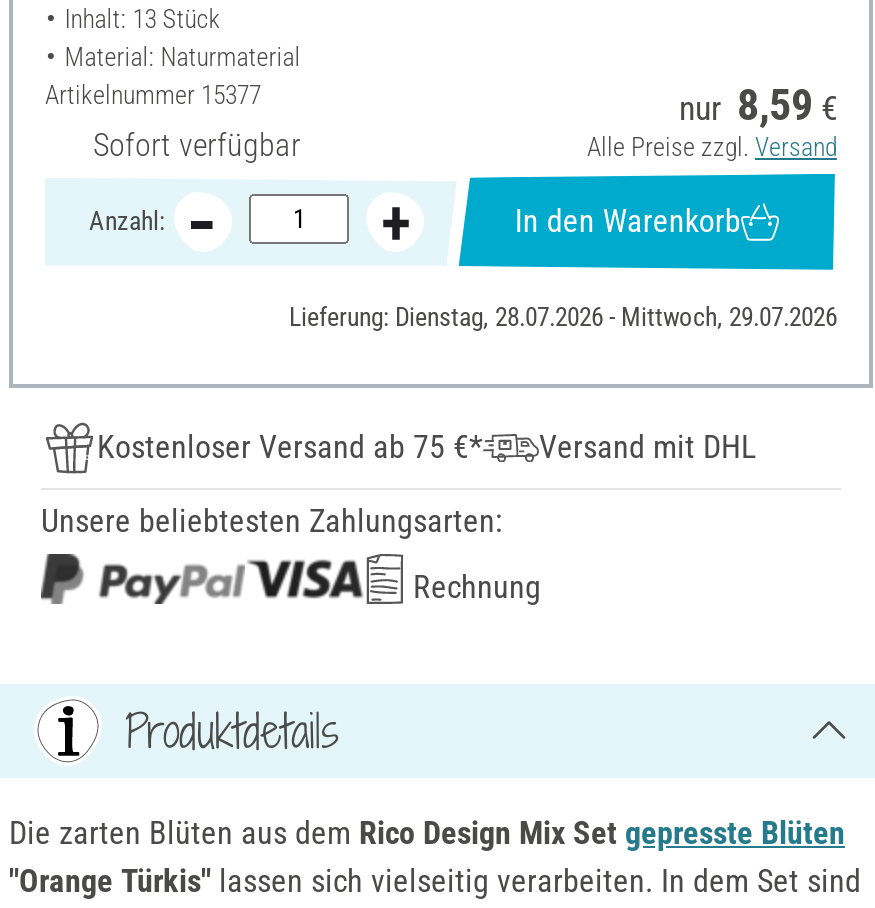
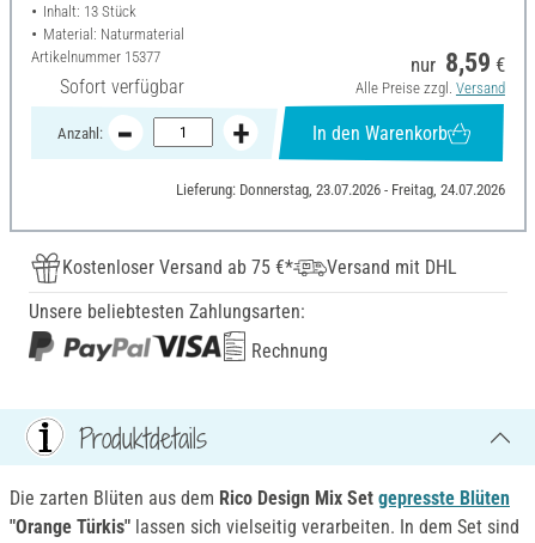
[289,302,837,332] Lieferung: Dienstag, 28.07.2026 - Mittwoch, 29.07.2026 -> [176,181,505,199] Lieferung: Donnerstag, 23.07.2026 - Freitag, 24.07.2026

